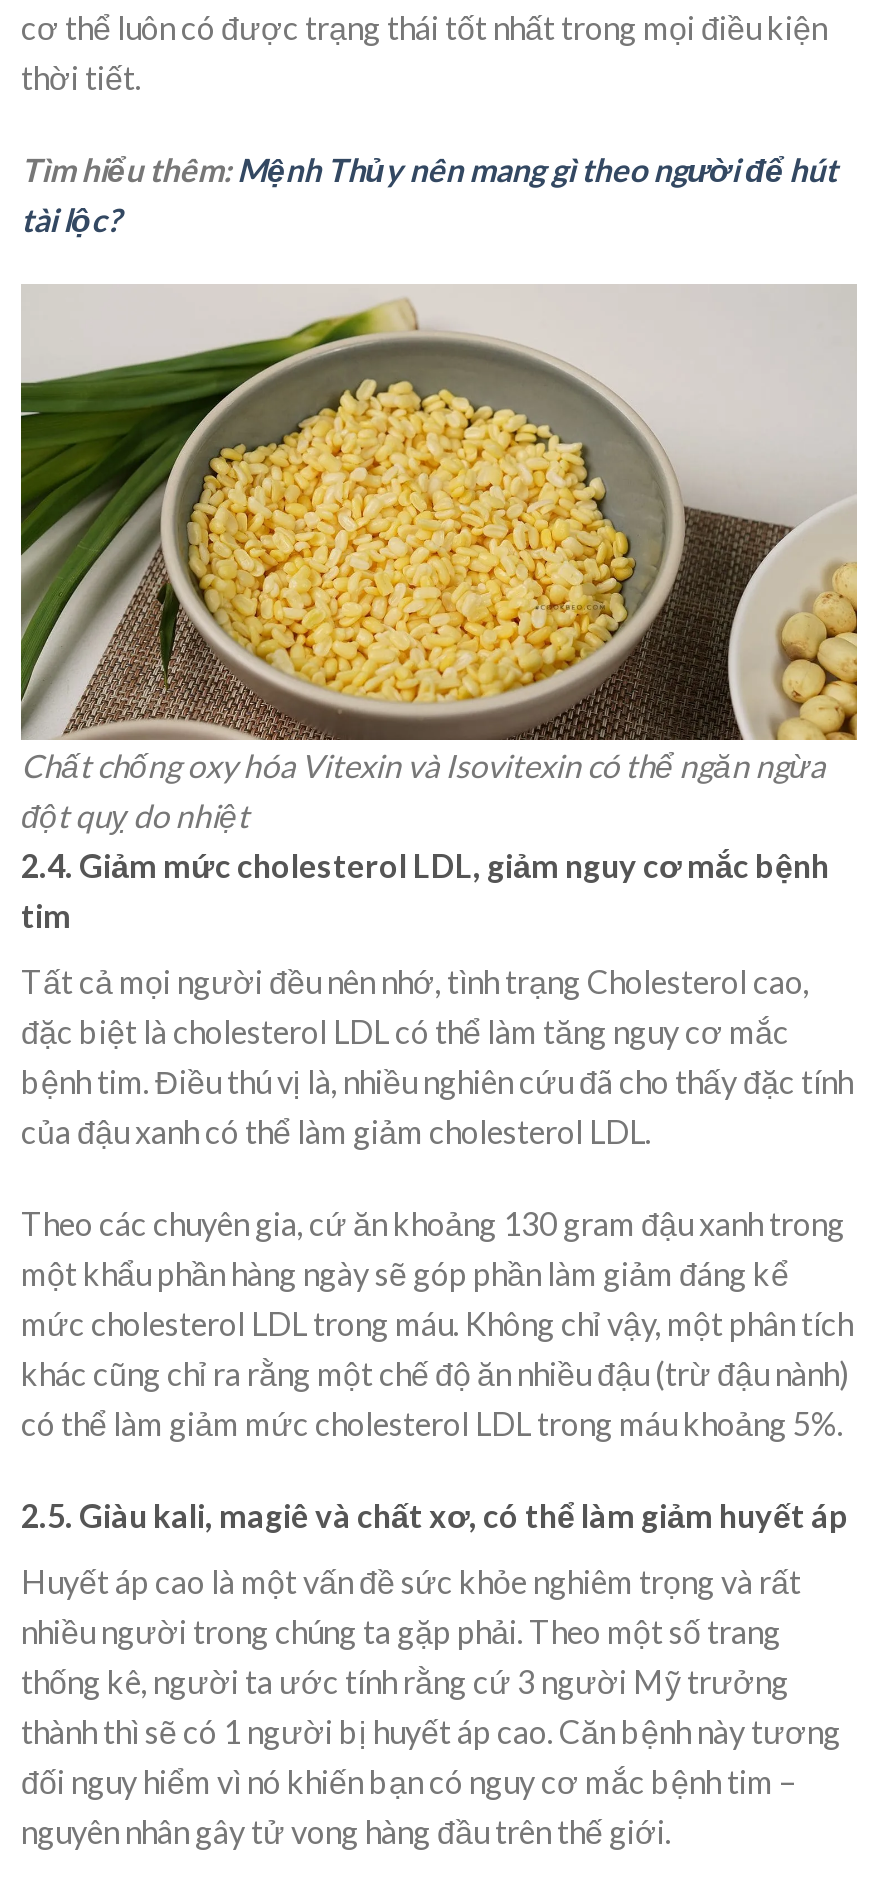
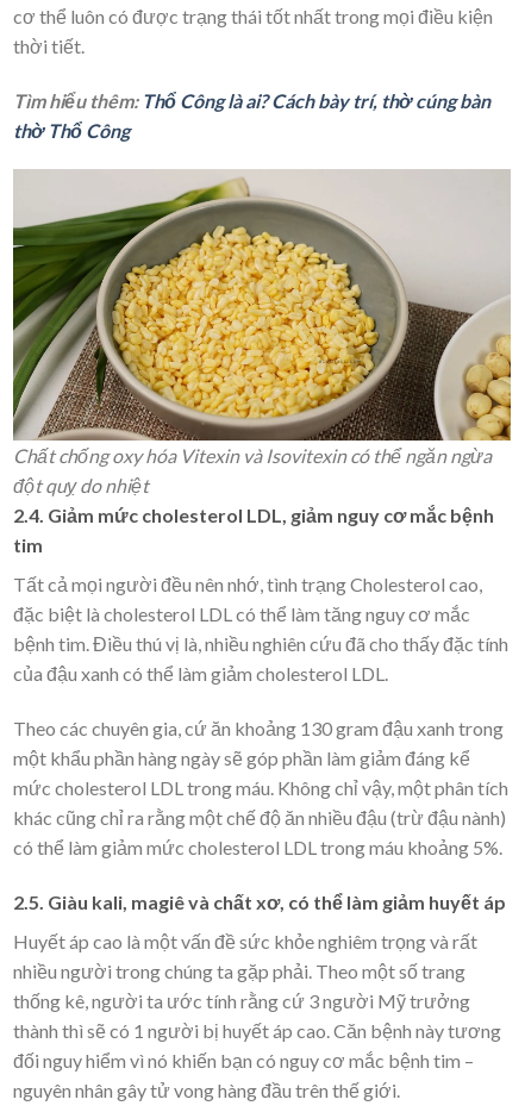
[21,149,837,237] Tìm hiểu thêm: Mệnh Thủy nên mang gì theo người để hút | tài lộc? -> [13,89,490,141] Tìm hiểu thêm: Thổ Công là ai? Cách bày trí, thờ cúng bàn | thờ Thổ Công

